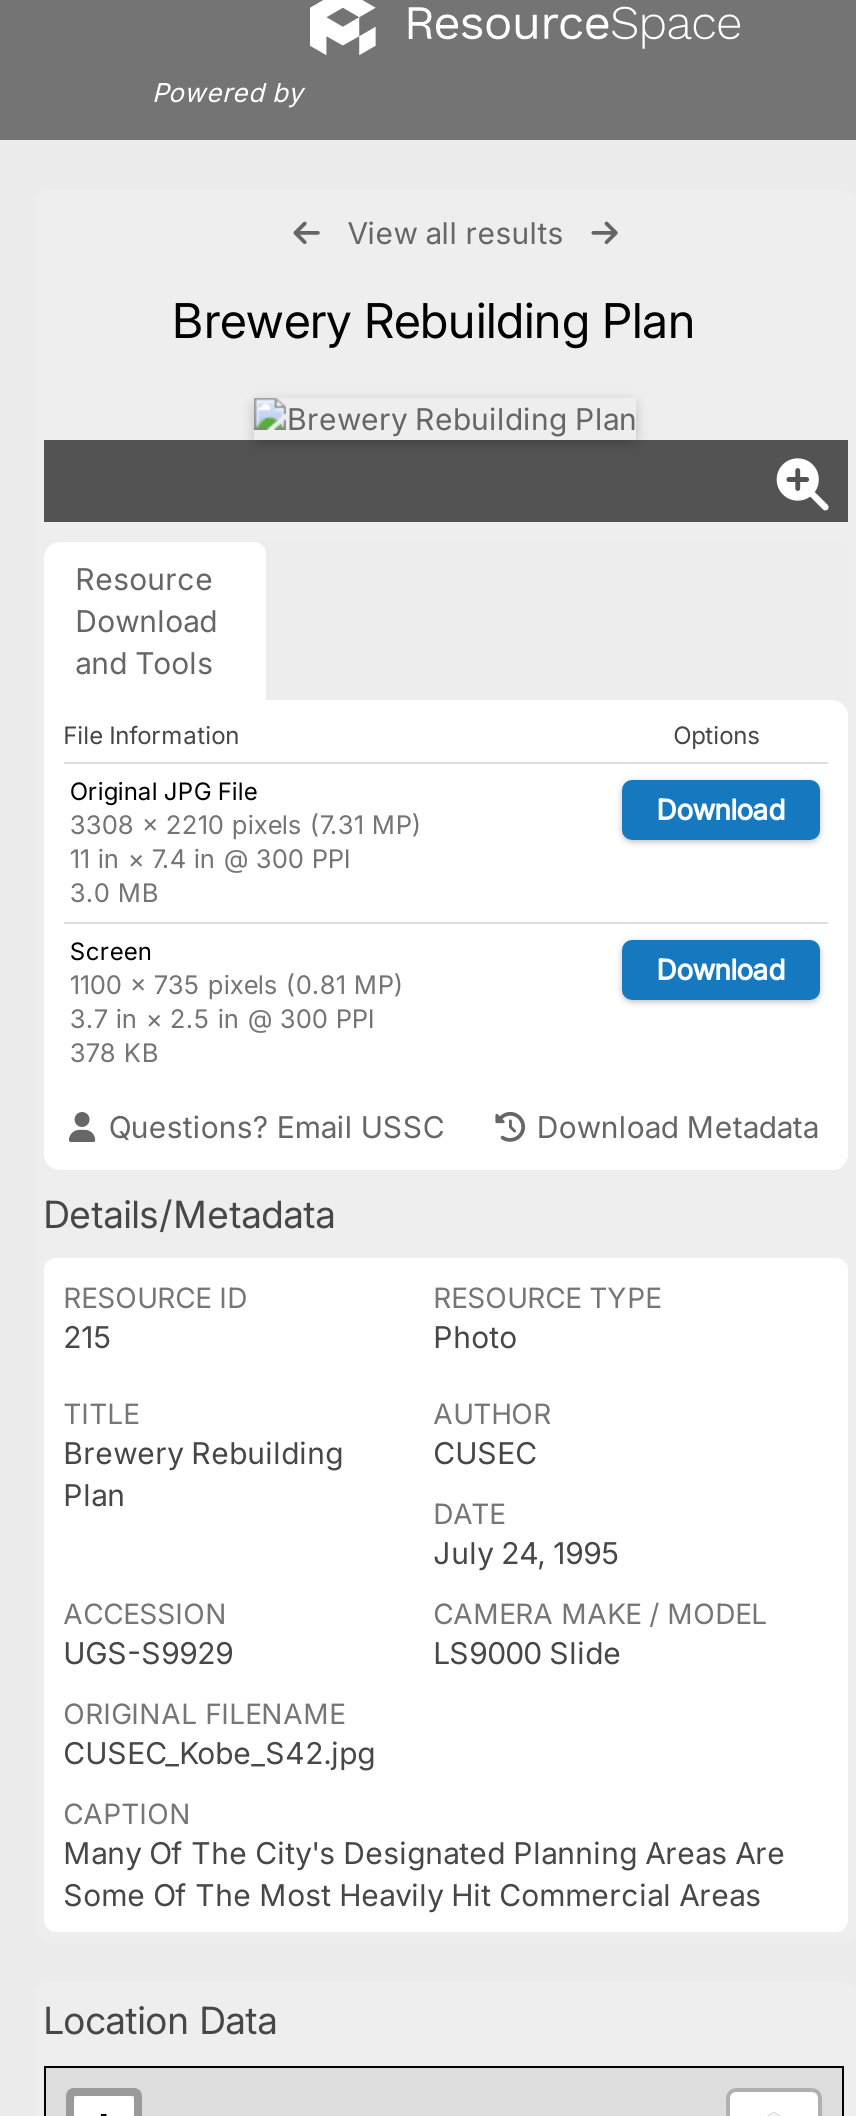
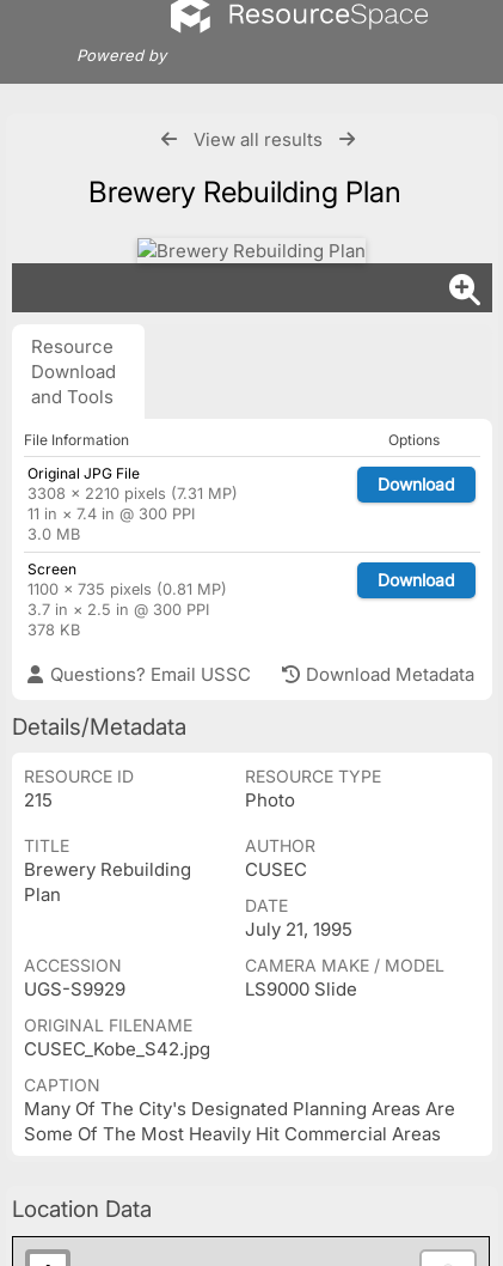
[433,1534,619,1572] July 24, 1995 -> [244,918,352,941] July 21, 1995

